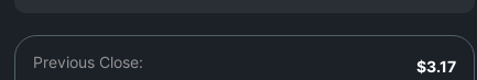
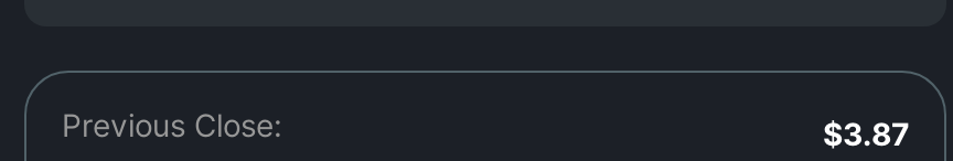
[416,56,456,75] $3.17 -> [823,114,909,151] $3.87

